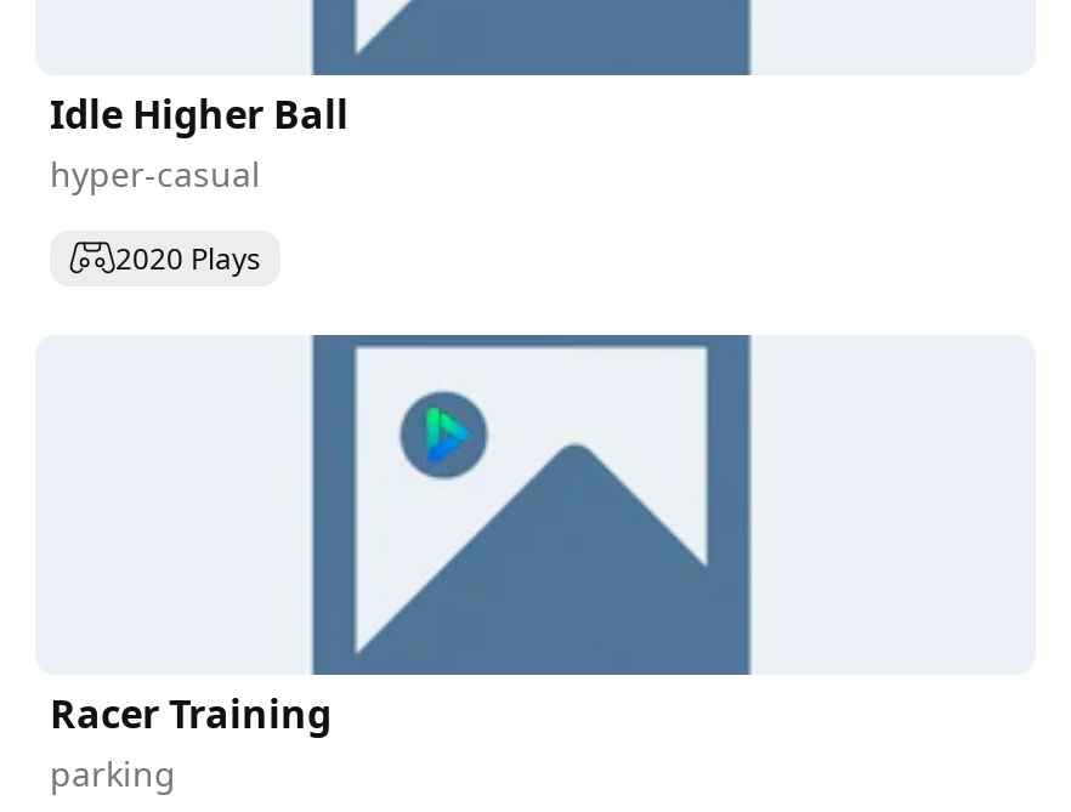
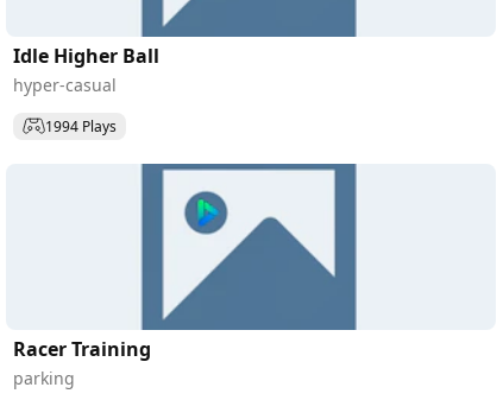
[115,237,261,278] 2020 Plays -> [45,116,117,136] 1994 Plays

